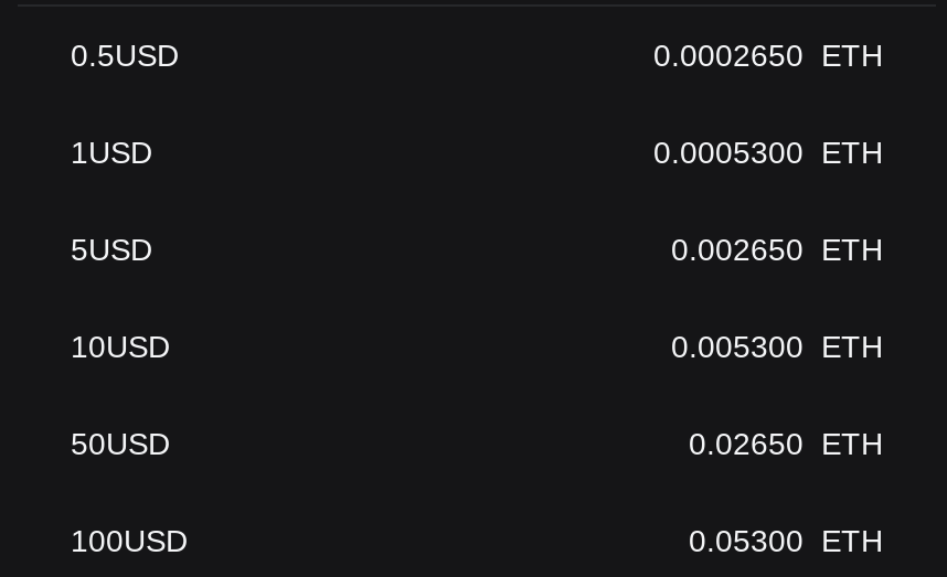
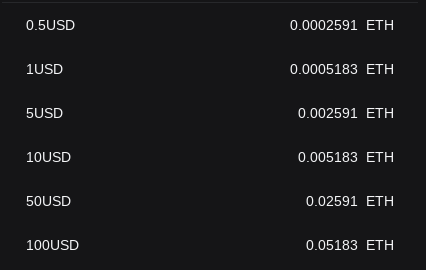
[653,38,883,73] 0.0002650 ETH -> [290,17,394,33] 0.0002591 ETH
[653,135,883,170] 0.0005300 ETH -> [290,61,394,77] 0.0005183 ETH
[671,232,883,267] 0.002650 ETH -> [298,105,394,121] 0.002591 ETH
[671,329,883,364] 0.005300 ETH -> [298,149,394,165] 0.005183 ETH
[689,426,883,461] 0.02650 ETH -> [306,193,394,209] 0.02591 ETH
[689,523,883,558] 0.05300 ETH -> [306,237,394,253] 0.05183 ETH

